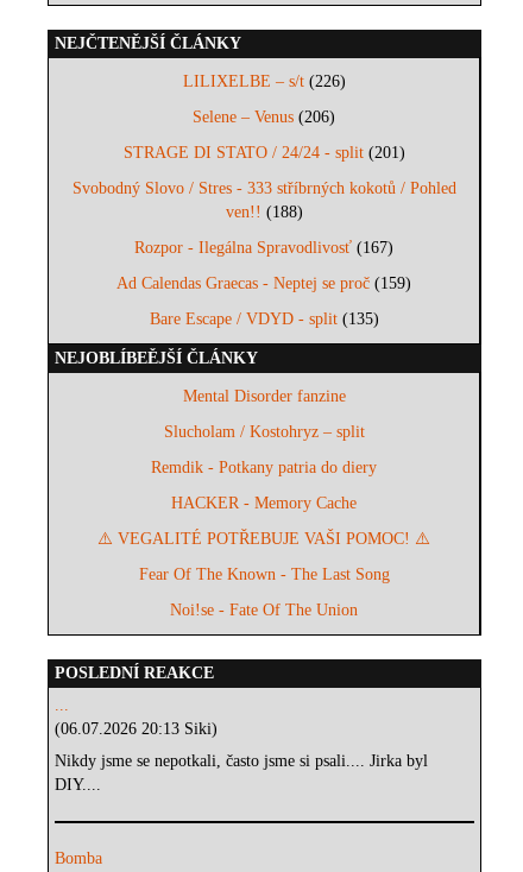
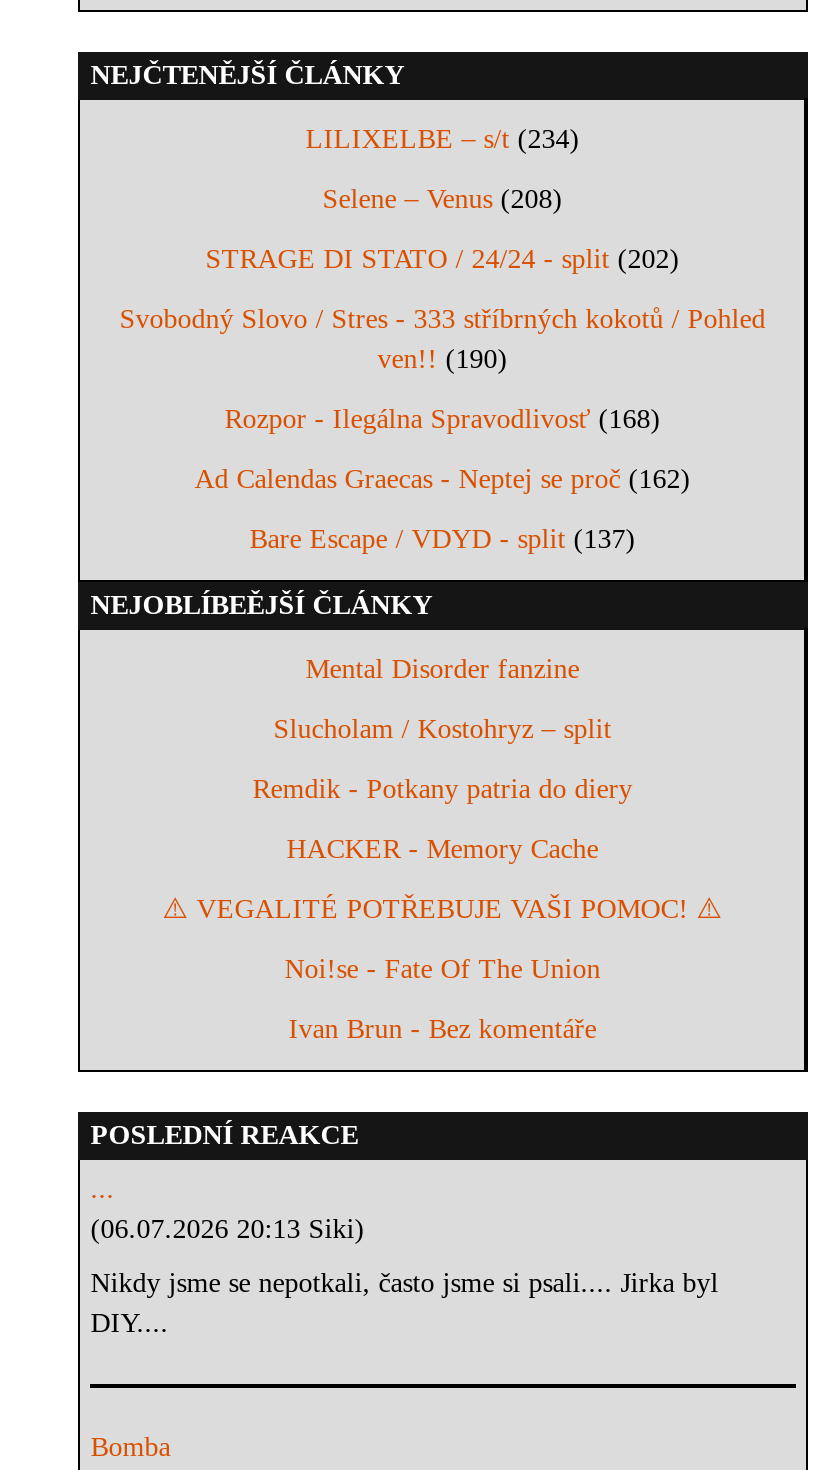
[183,72,346,90] LILIXELBE – s/t (226) -> [305,124,579,154] LILIXELBE – s/t (234)
[193,108,335,126] Selene – Venus (206) -> [322,184,562,214] Selene – Venus (208)
[123,144,405,162] STRAGE DI STATO / 24/24 - split (201) -> [205,244,679,274] STRAGE DI STATO / 24/24 - split (202)
[225,203,303,221] ven!! (188) -> [377,344,507,374] ven!! (190)
[135,239,394,257] Rozpor - Ilegálna Spravodlivosť (167) -> [224,404,660,434] Rozpor - Ilegálna Spravodlivosť (168)
[117,274,412,292] Ad Calendas Graecas - Neptej se proč (159) -> [194,464,690,494] Ad Calendas Graecas - Neptej se proč (162)
[149,310,379,328] Bare Escape / VDYD - split (135) -> [249,524,635,554] Bare Escape / VDYD - split (137)
[139,565,390,583] Fear Of The Known - The Last Song -> none
moved [170,601,358,619] -> [284,954,600,984]: Noi!se - Fate Of The Union
none -> [288,1014,596,1044] Ivan Brun - Bez komentáře

